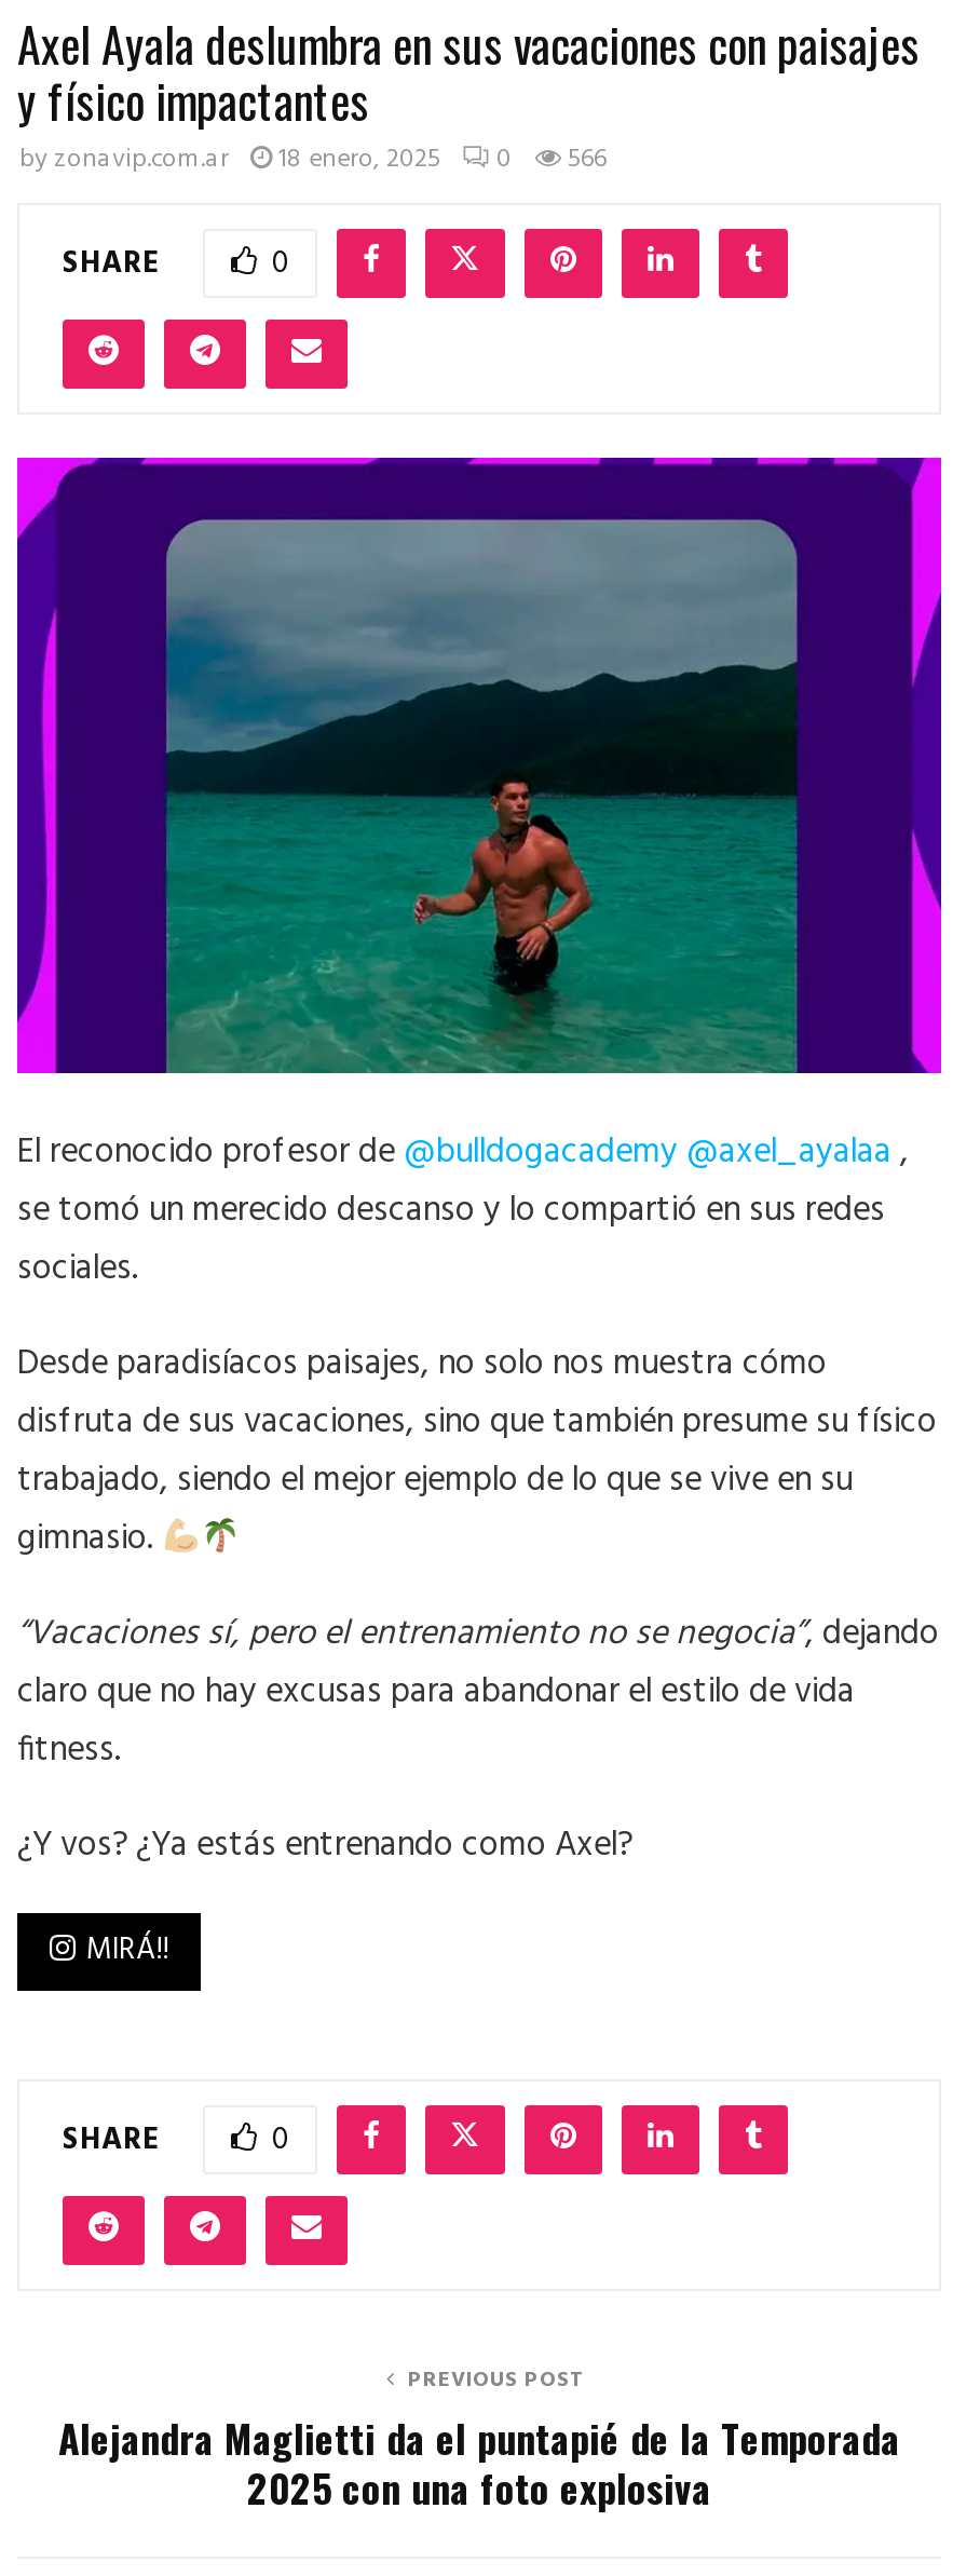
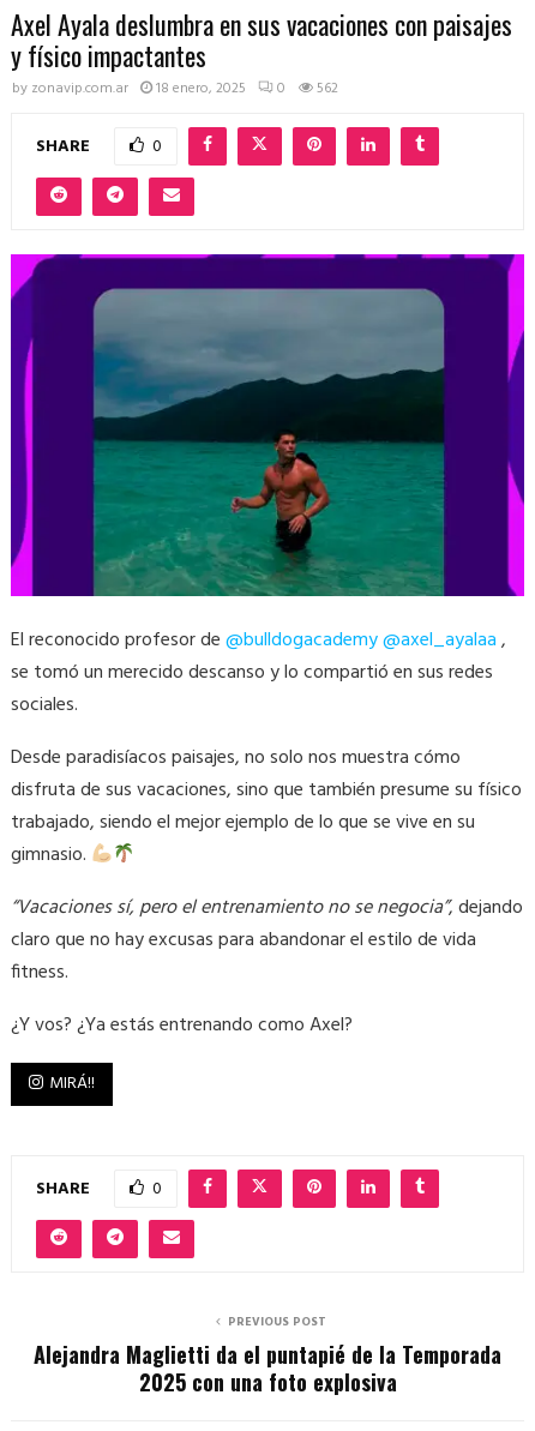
[19,138,607,181] by zonavip.com.ar 18 enero, 2025 0 566 -> [12,77,338,101] by zonavip.com.ar 18 enero, 2025 0 562

